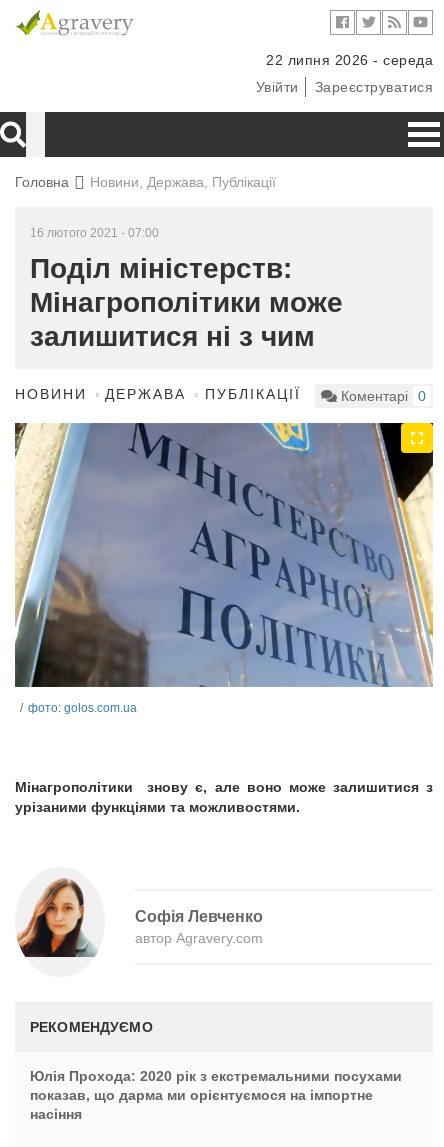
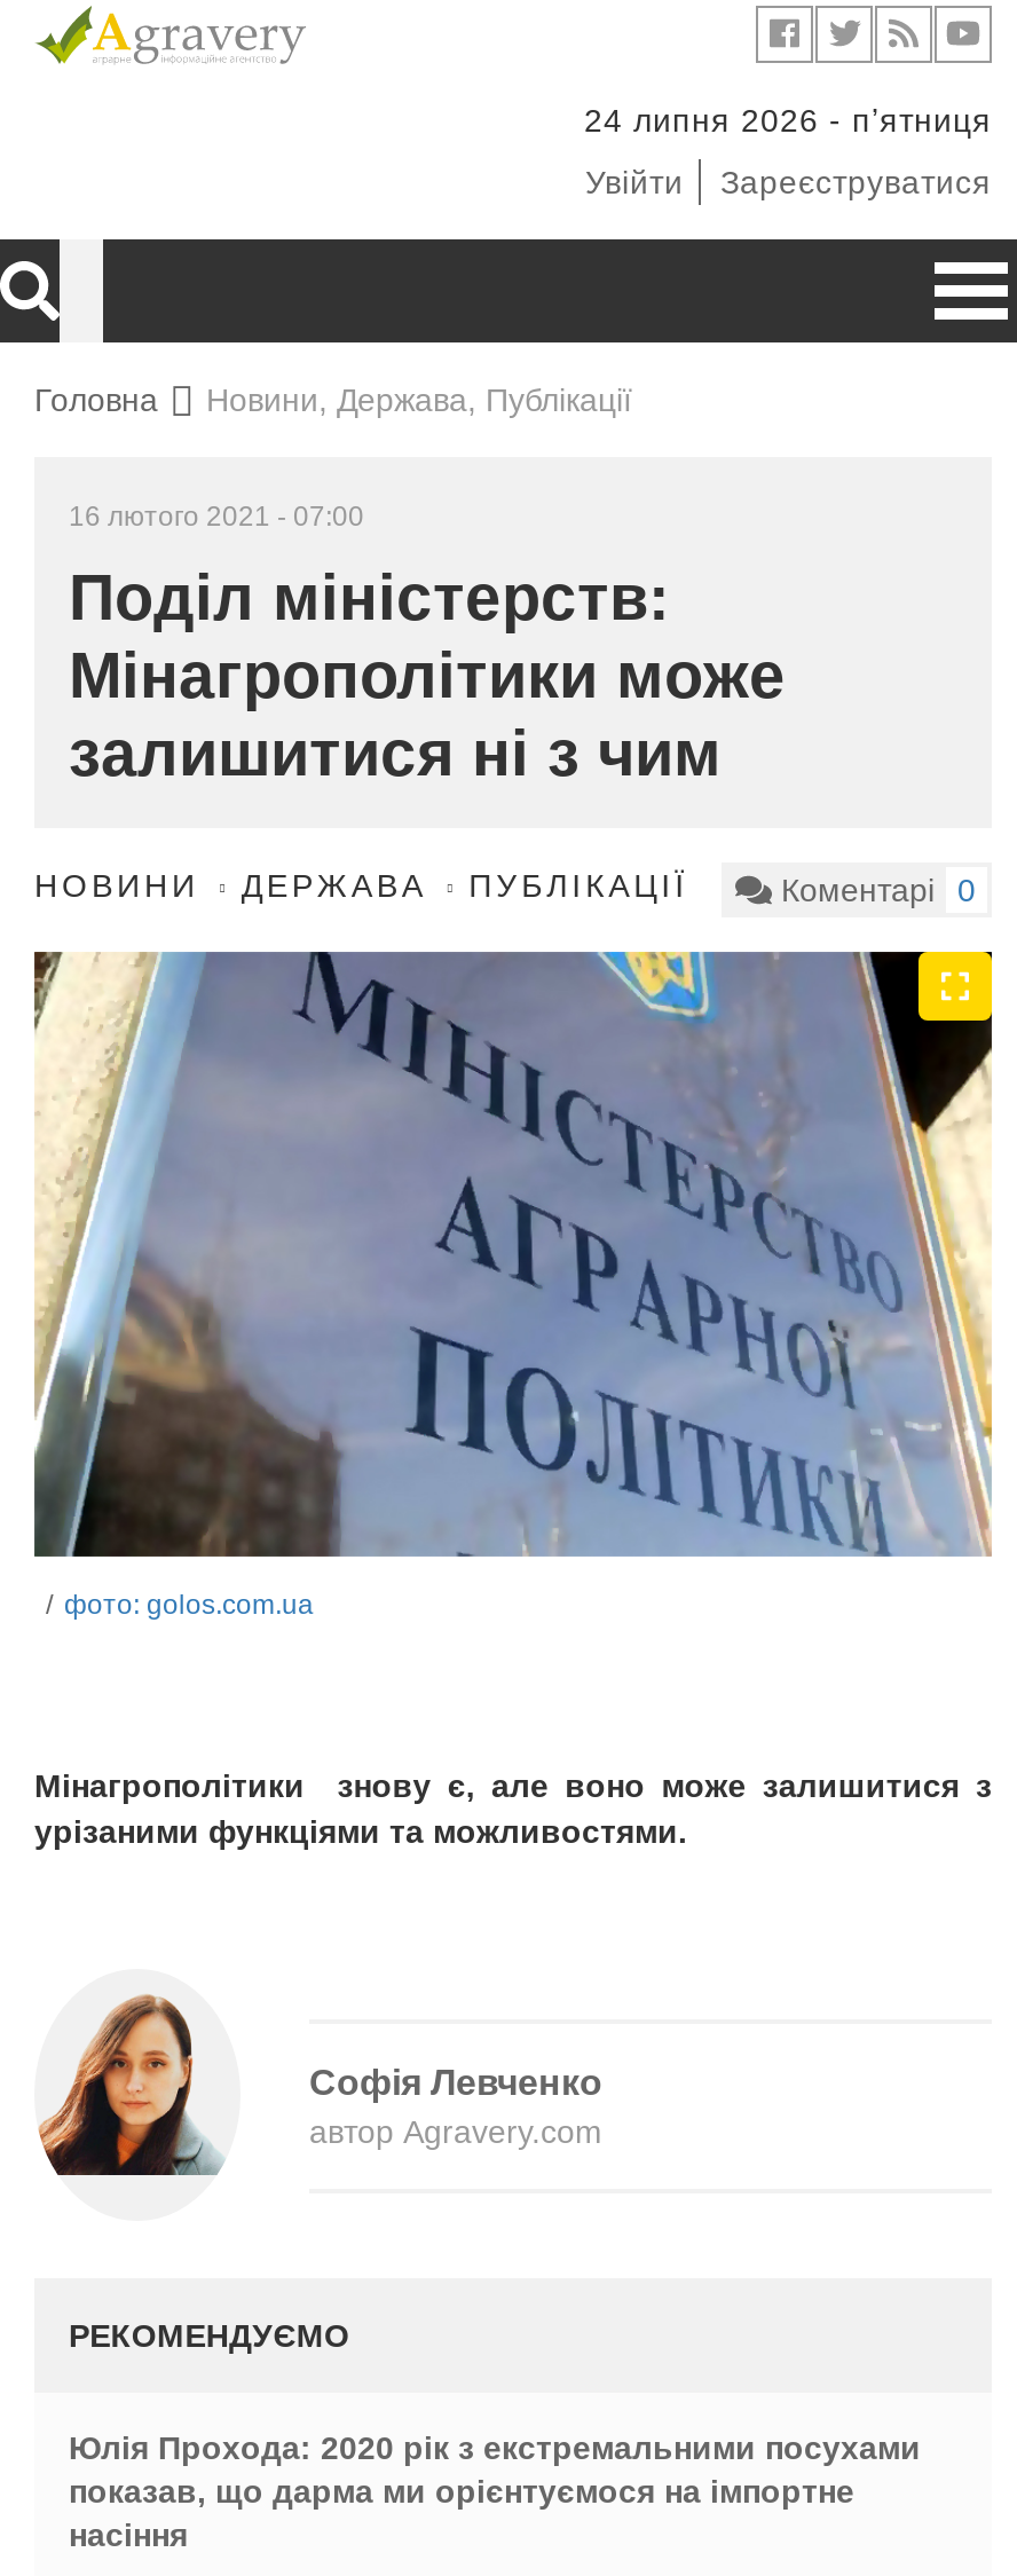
[266,52,433,68] 22 липня 2026 - середа -> [584,102,992,139] 24 липня 2026 - пʼятниця

